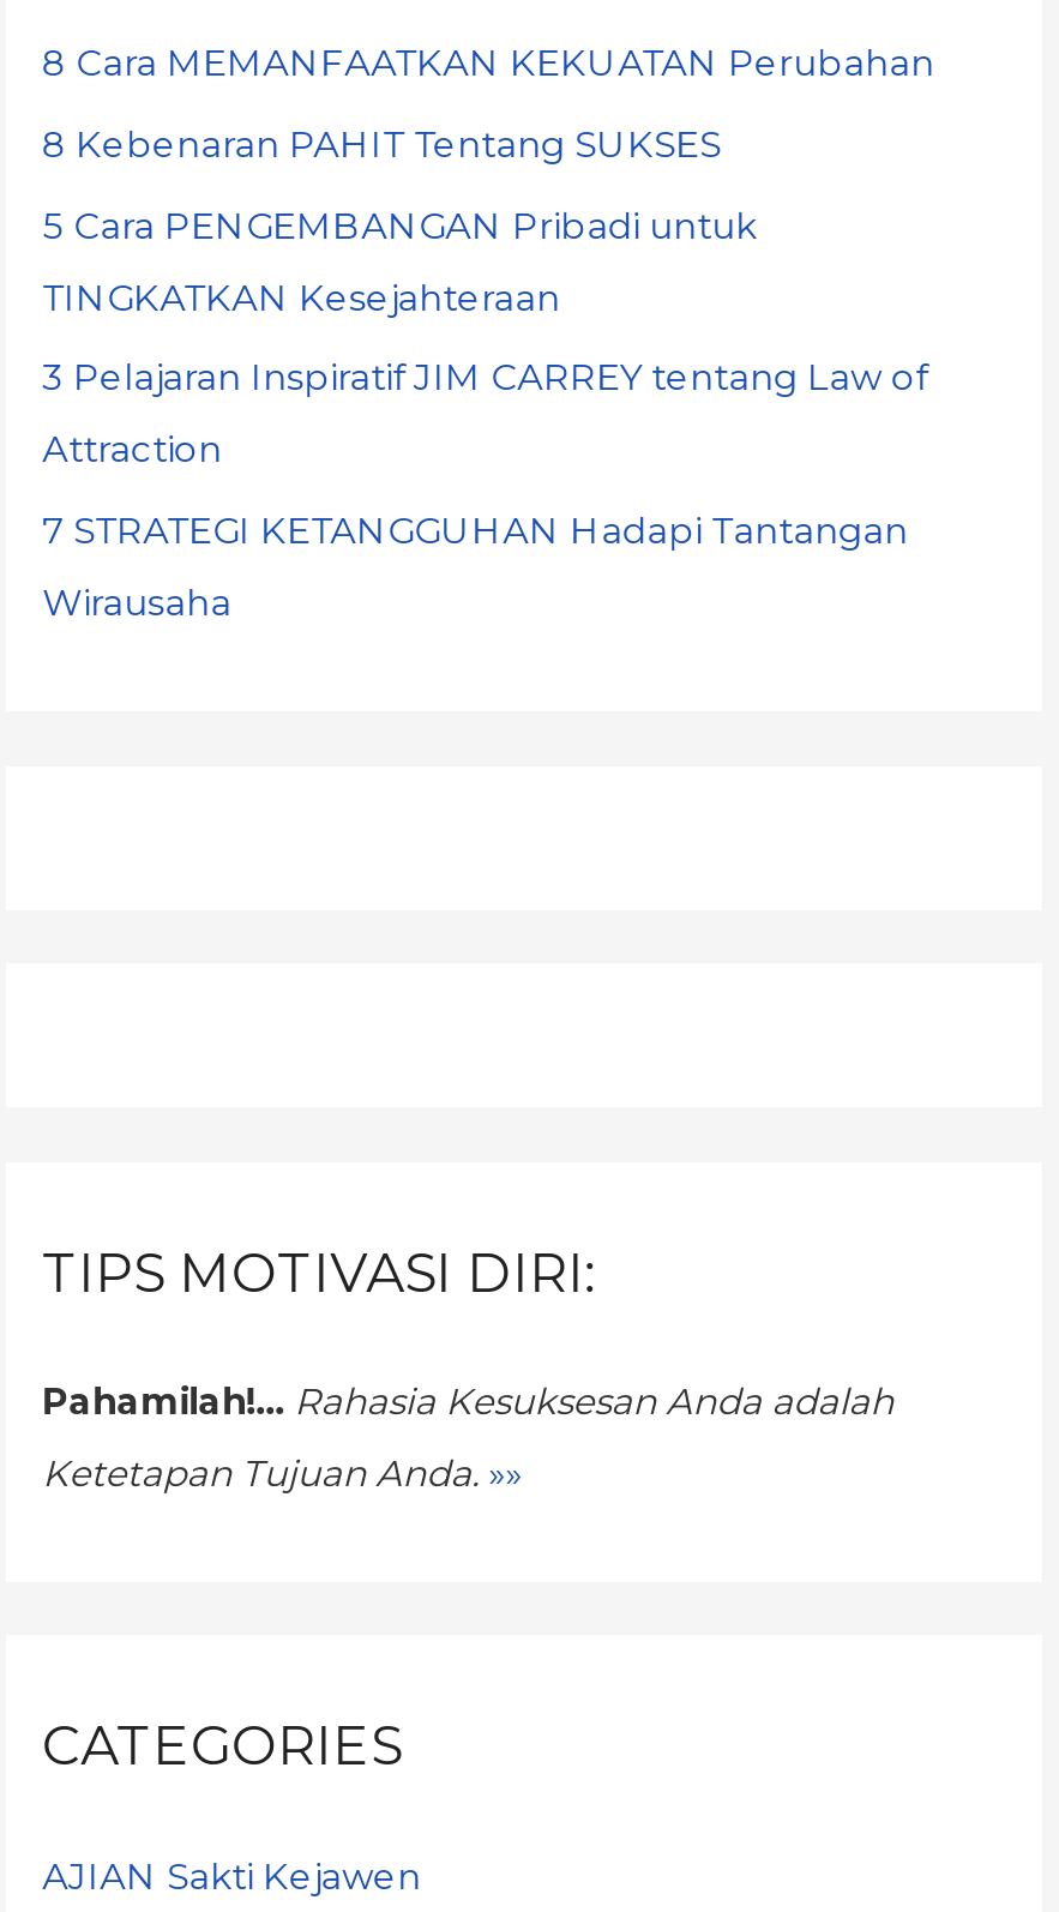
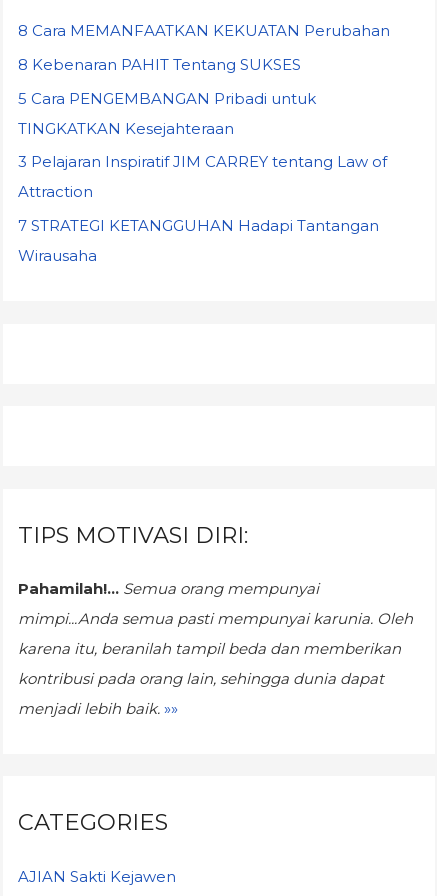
[42,1378,894,1496] Pahamilah!... Rahasia Kesuksesan Anda adalah | Ketetapan Tujuan Anda. »» -> [18,579,413,718] Pahamilah!... Semua orang mempunyai | mimpi...Anda semua pasti mempunyai karunia. Oleh | karena itu, beranilah tampil beda dan memberikan | kontribusi pada orang lain, sehingga dunia dapat | menjadi lebih baik. »»

